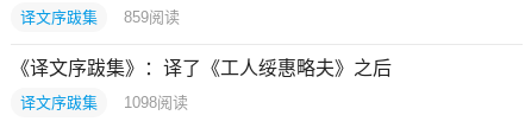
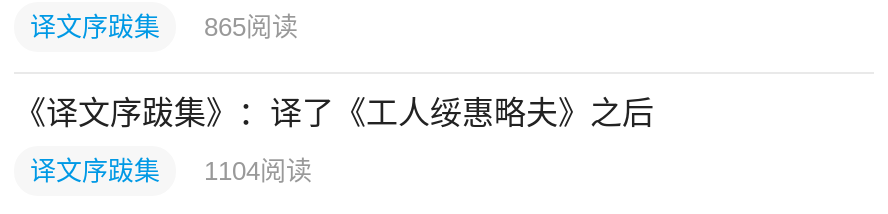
[20,8,180,26] 译文序跋集 859阅读 -> [30,12,298,42] 译文序跋集 865阅读
[20,94,188,111] 译文序跋集 1098阅读 -> [30,156,312,186] 译文序跋集 1104阅读

